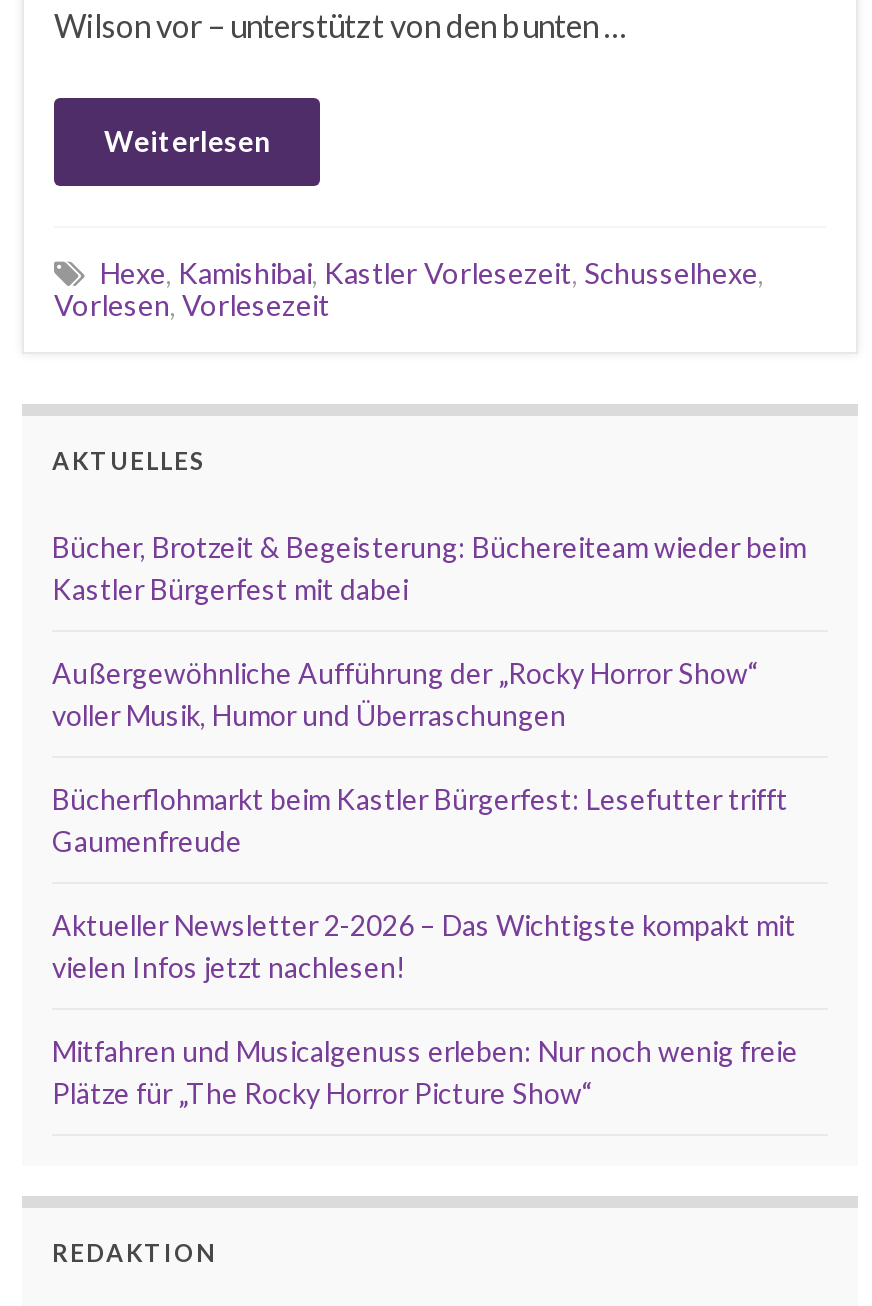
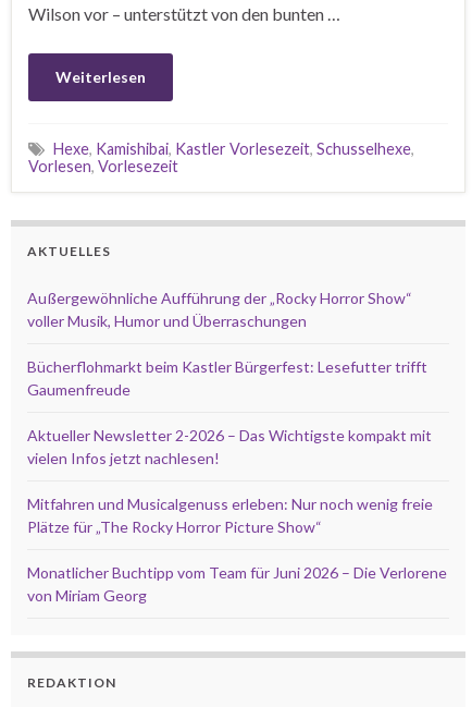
[52,529,806,605] Bücher, Brotzeit & Begeisterung: Büchereiteam wieder beim | Kastler Bürgerfest mit dabei -> none
moved [52,655,798,1109] -> [27,288,433,536]: Außergewöhnliche Aufführung der „Rocky Horror Show“ | voller Musik, Humor und Überraschungen | Bücherflohmarkt beim Kastler Bürgerfest: Lesefutter trifft | Gaumenfreude | Aktueller Newsletter 2-2026 – Das Wichtigste kompakt mit | vielen Infos jetzt nachlesen! | Mitfahren und Musicalgenuss erleben: Nur noch wenig freie | Plätze für „The Rocky Horror Picture Show“
none -> [27,563,447,604] Monatlicher Buchtipp vom Team für Juni 2026 – Die Verlorene | von Miriam Georg

